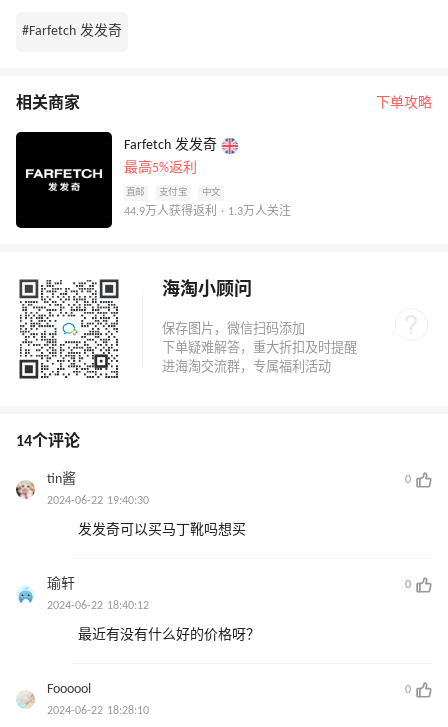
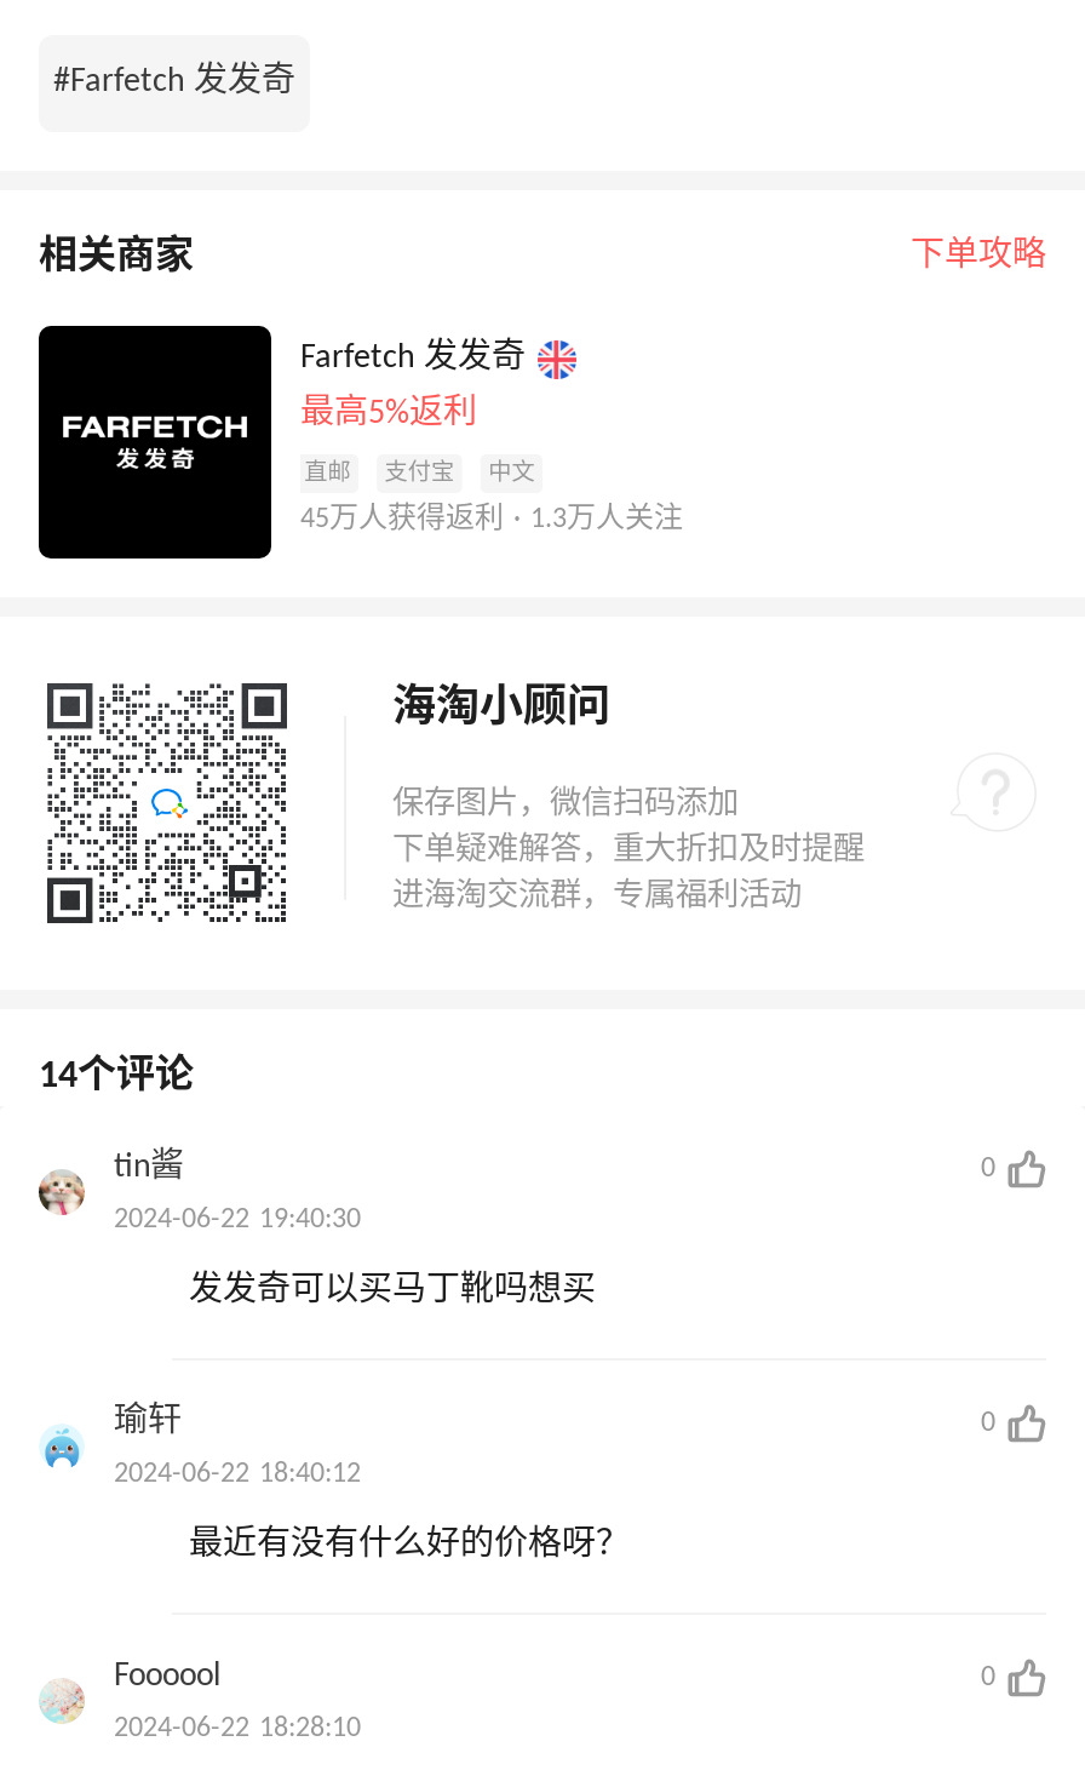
[124,205,291,217] 44.9万人获得返利 · 1.3万人关注 -> [300,504,683,533] 45万人获得返利 · 1.3万人关注

